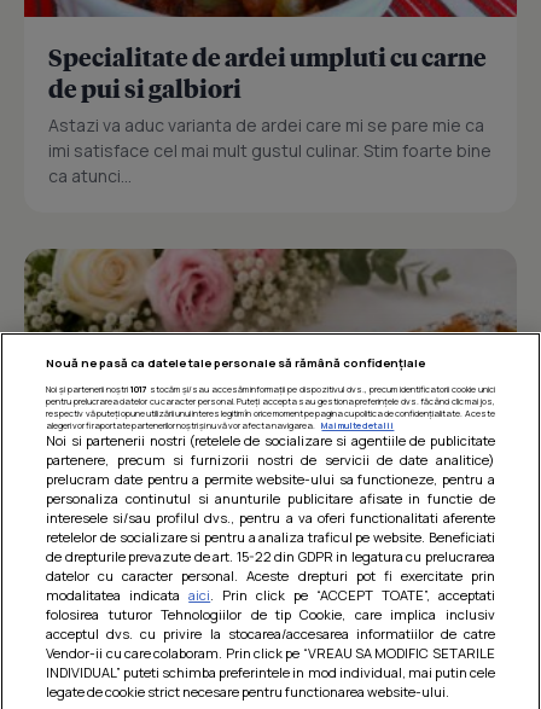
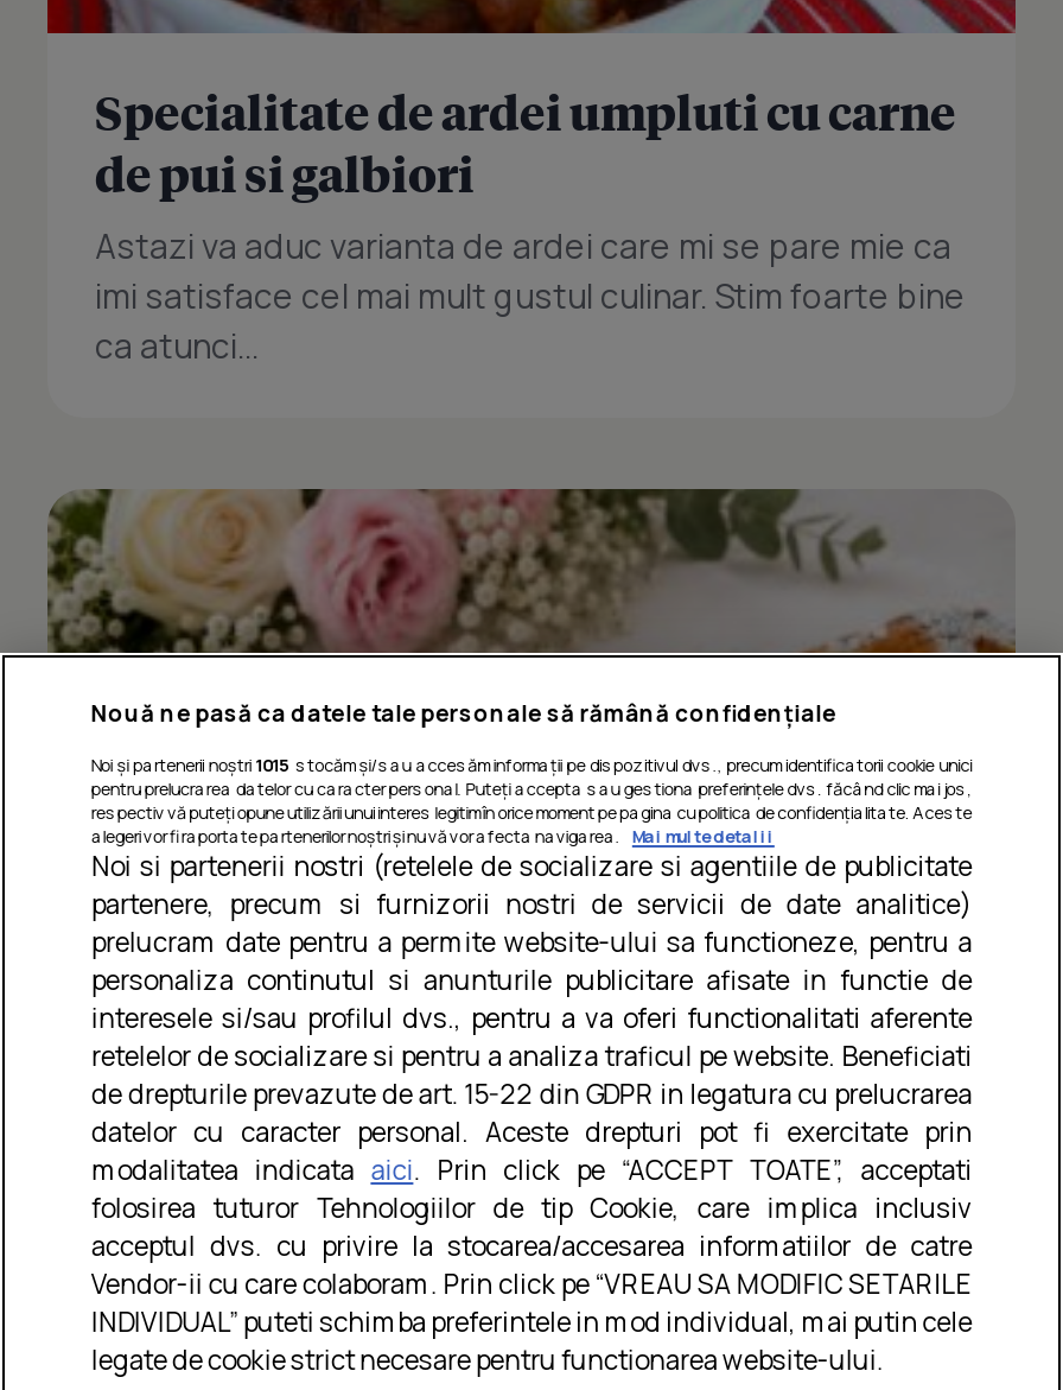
[46,382,495,394] Noi și partenerii noștri 1017 stocăm și/sau accesăm informații pe dispozitivul dvs., precum identificatorii cookie unici -> [91,752,972,775] Noi și partenerii noștri 1015 stocăm și/sau accesăm informații pe dispozitivul dvs., precum identificatorii cookie unici

